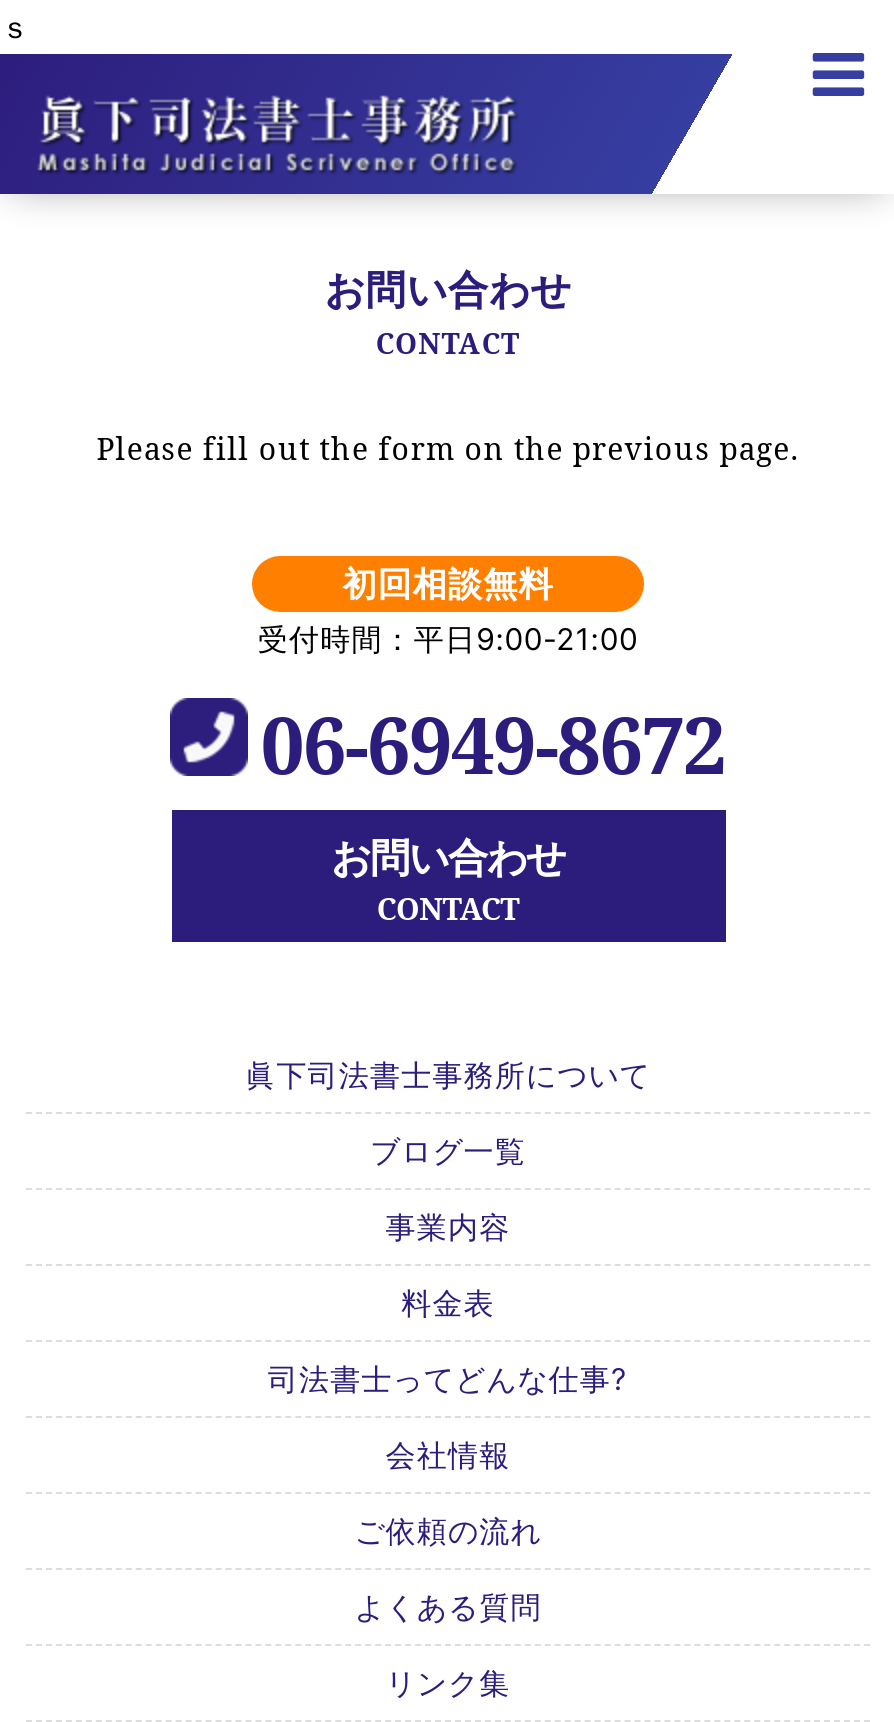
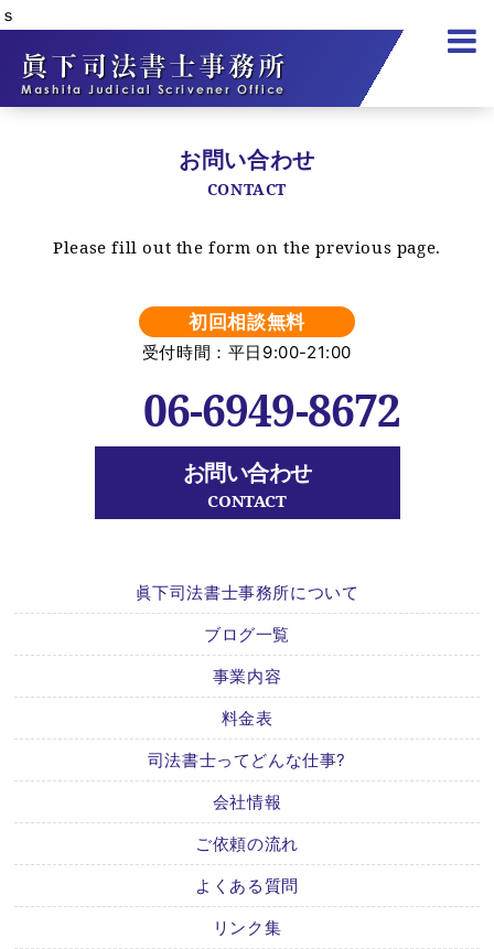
[168,696,250,778] [image] -> none

